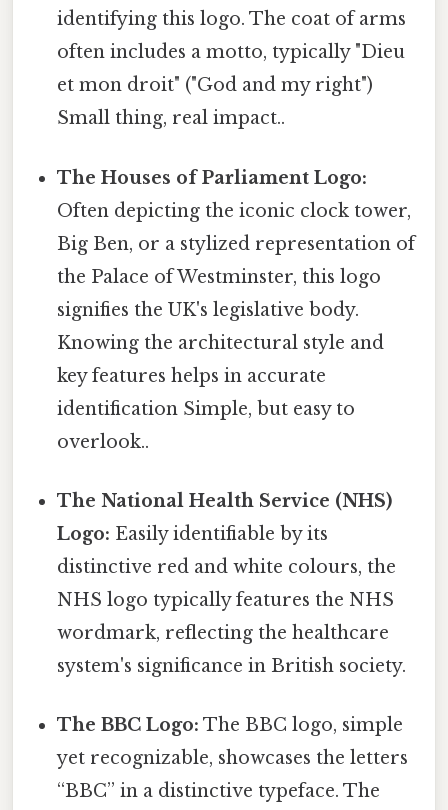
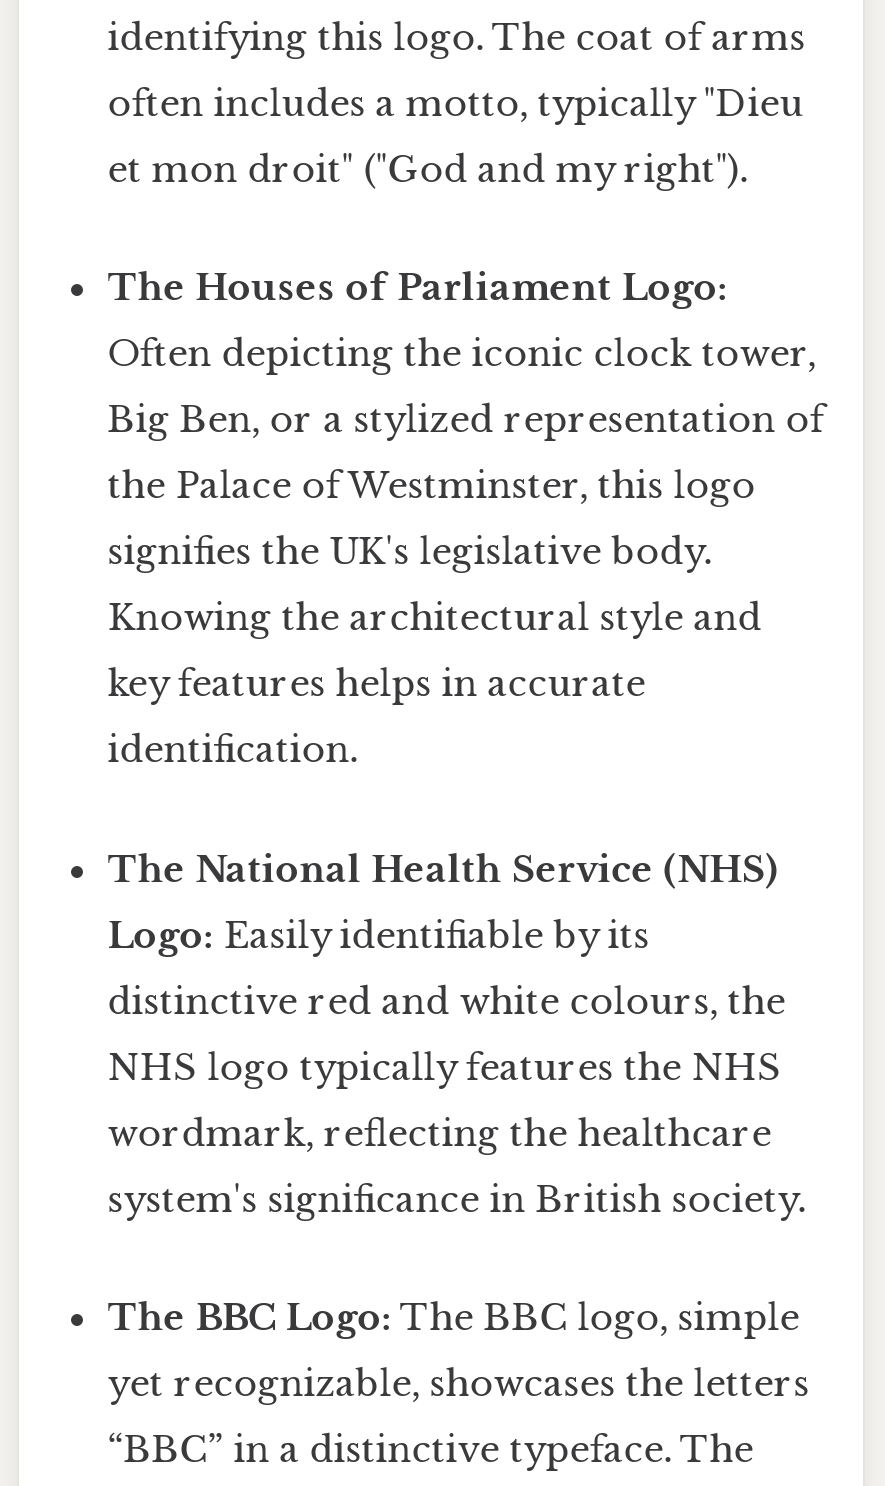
[57,74,373,129] et mon droit" ("God and my right") | Small thing, real impact.. -> [107,149,747,193] et mon droit" ("God and my right").
[57,397,355,452] identification Simple, but easy to | overlook.. -> [107,729,357,773] identification.

